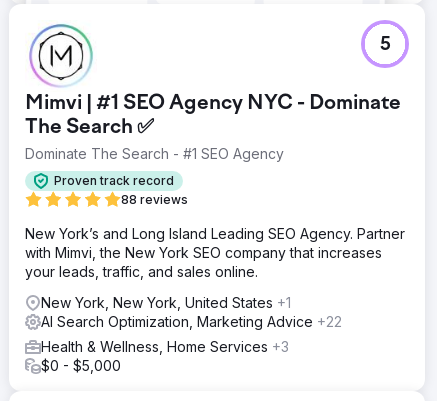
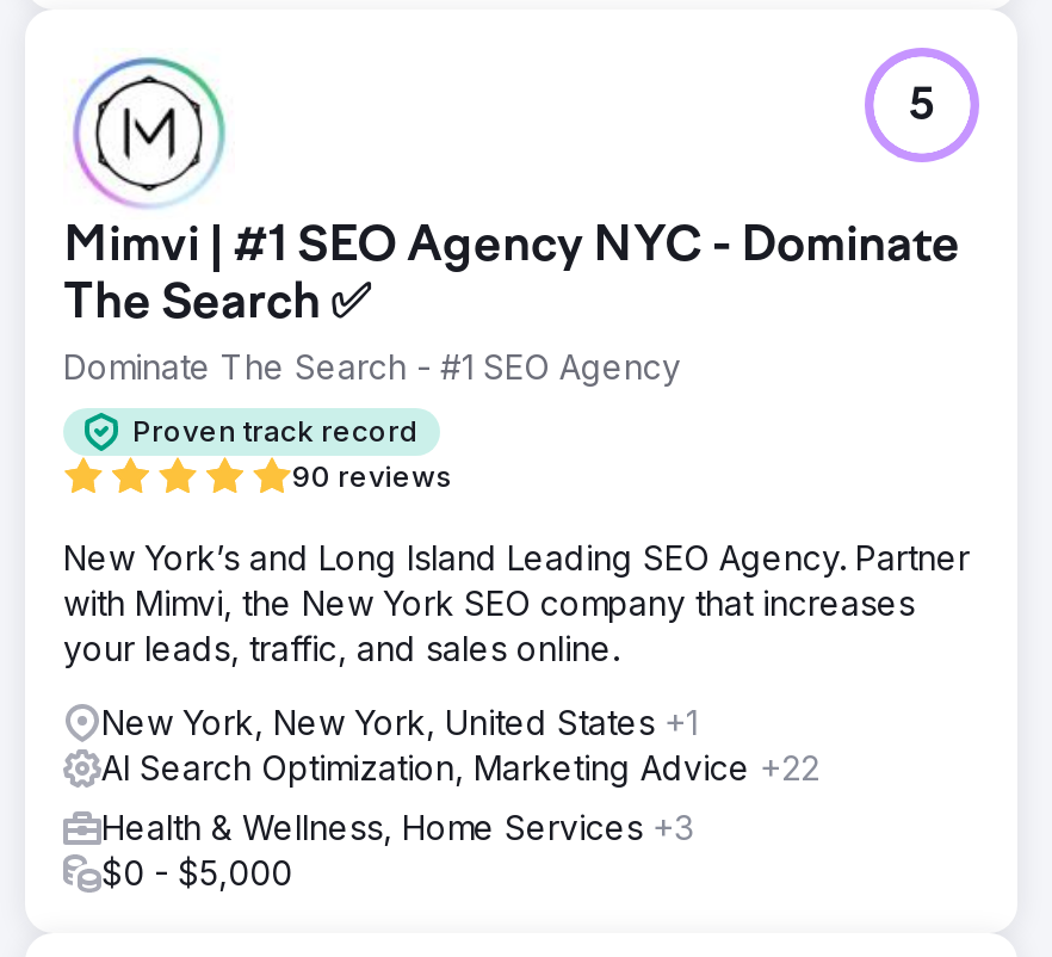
[121,192,188,207] 88 reviews -> [292,457,452,493] 90 reviews

